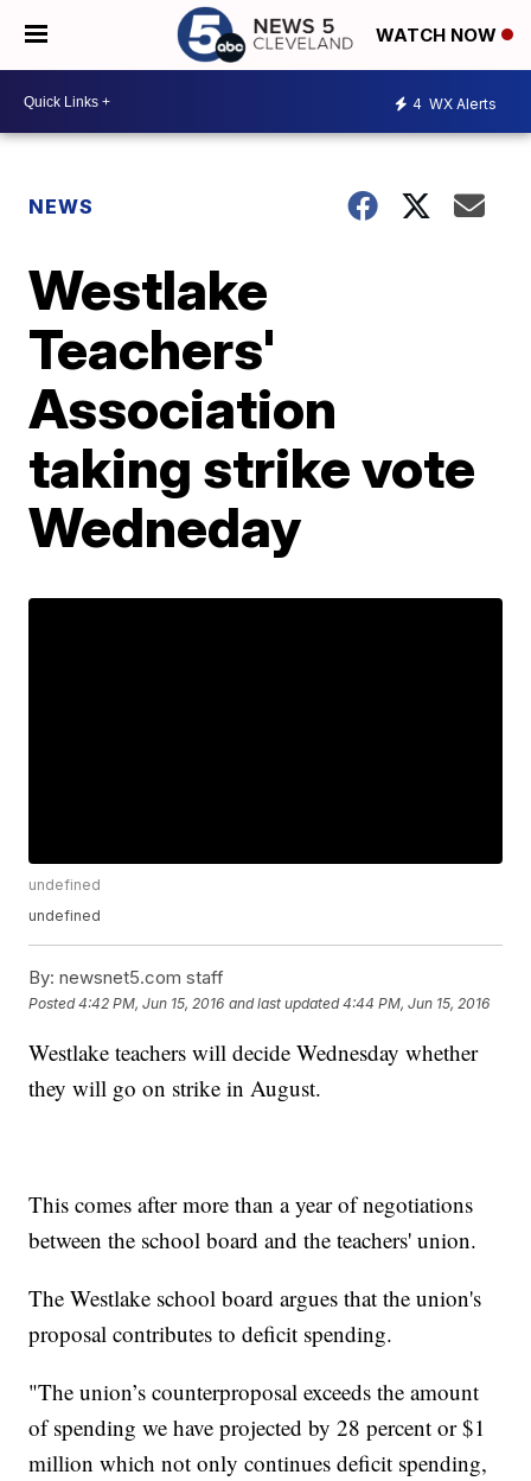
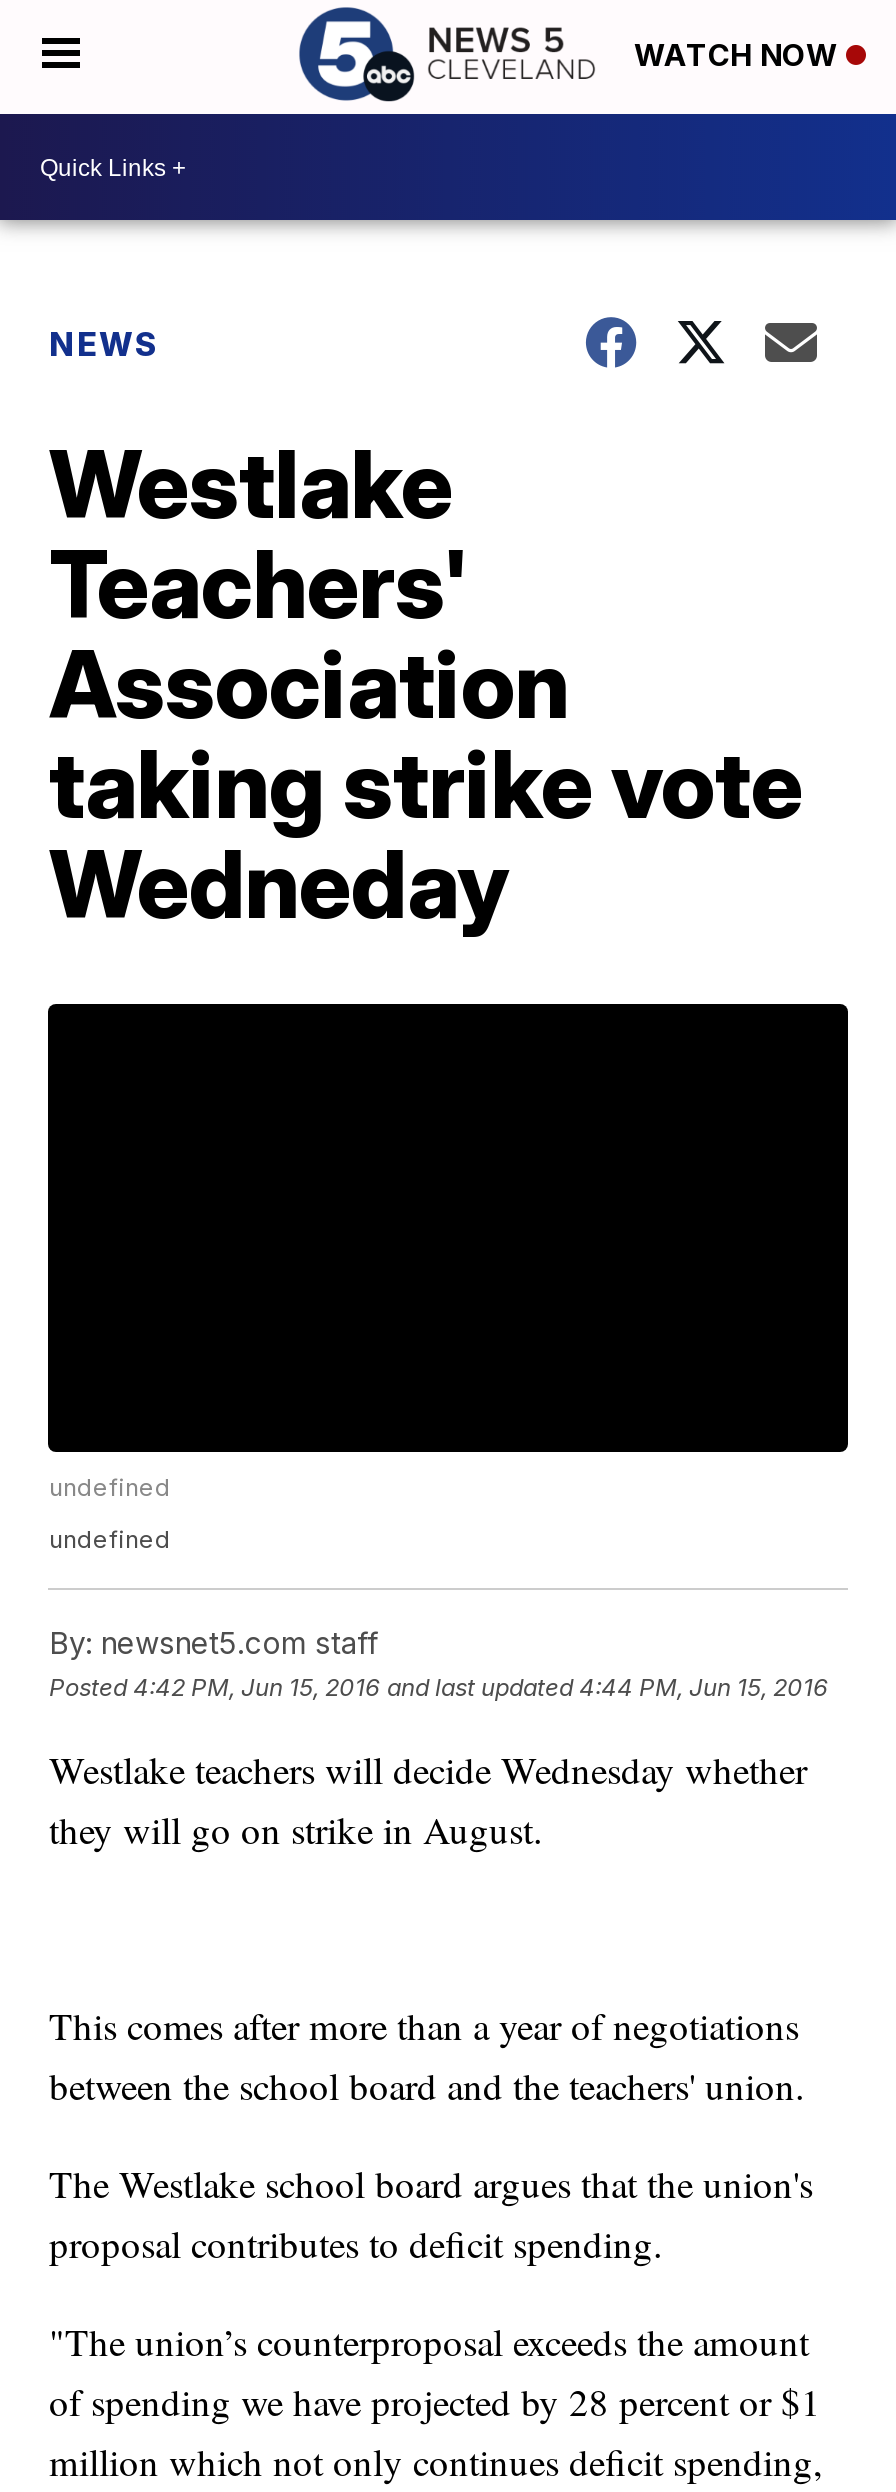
[412,94,497,112] 4 WX Alerts -> none

